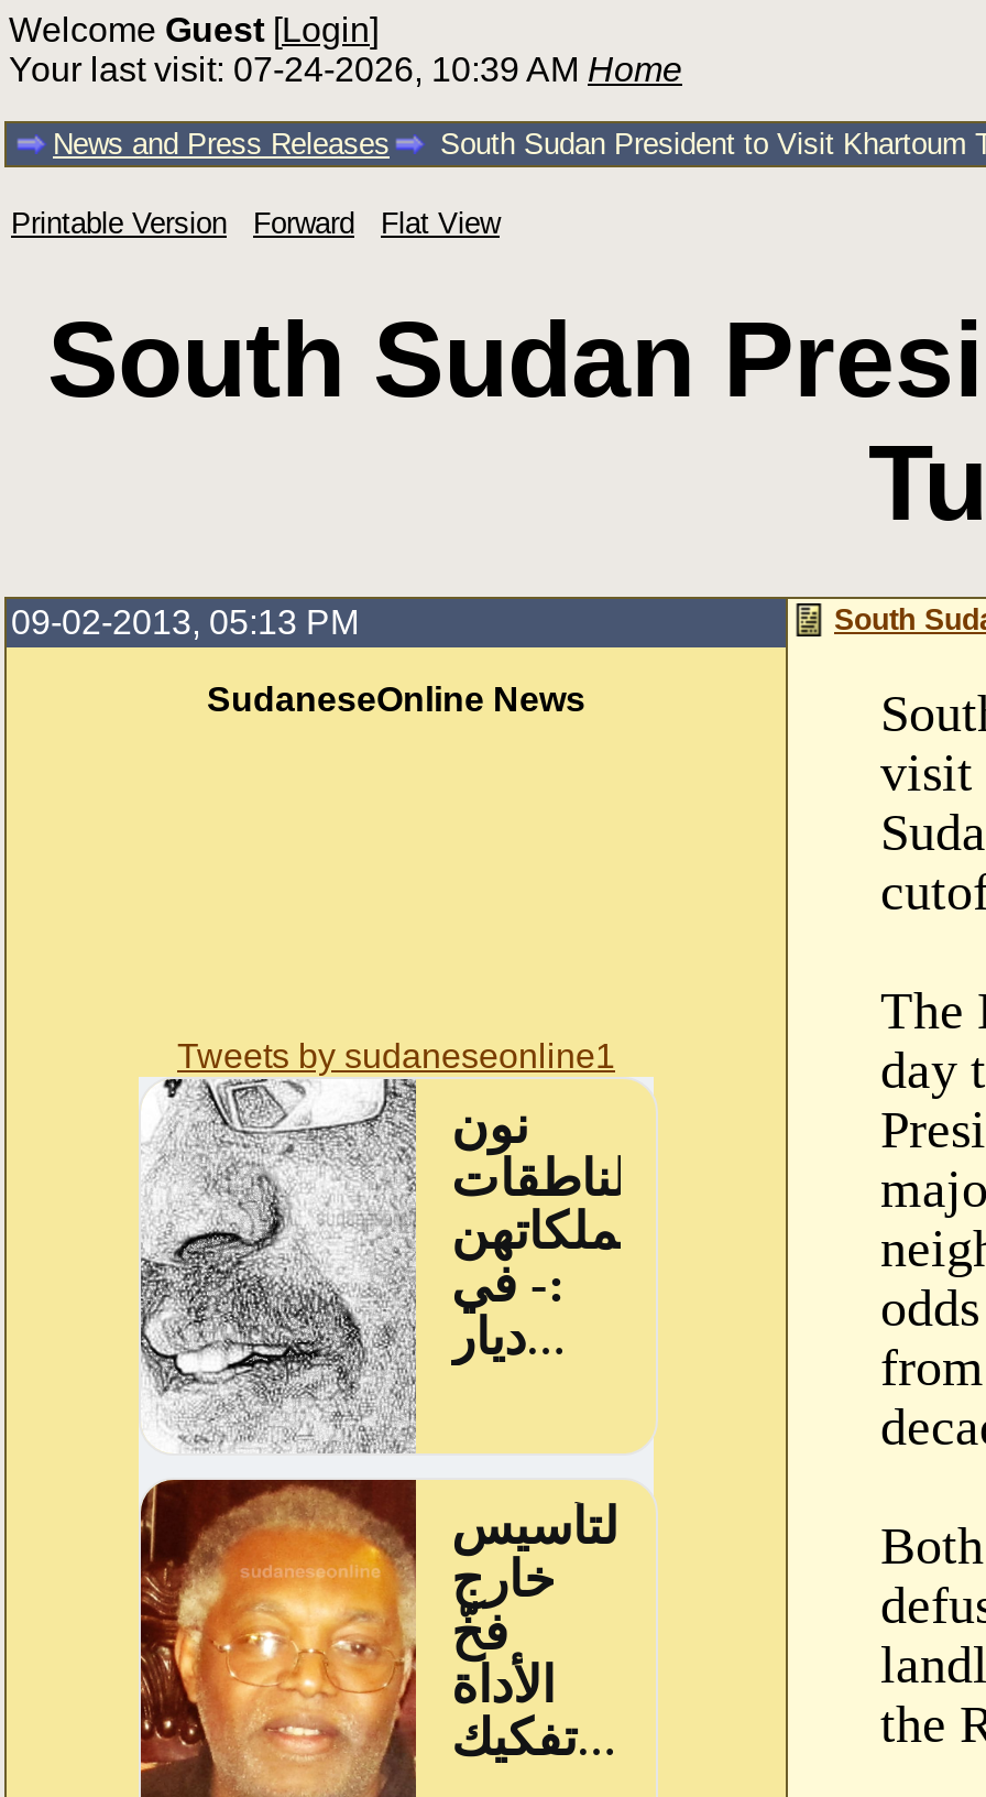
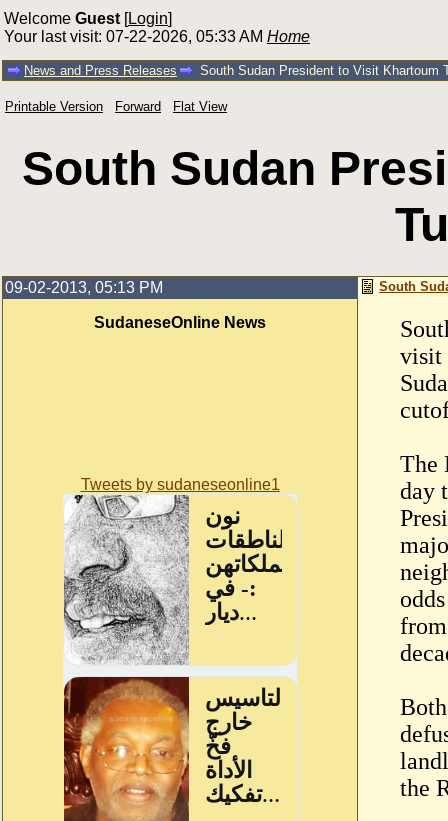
[9,51,682,88] Your last visit: 07-24-2026, 10:39 AM Home -> [4,28,310,45] Your last visit: 07-22-2026, 05:33 AM Home

